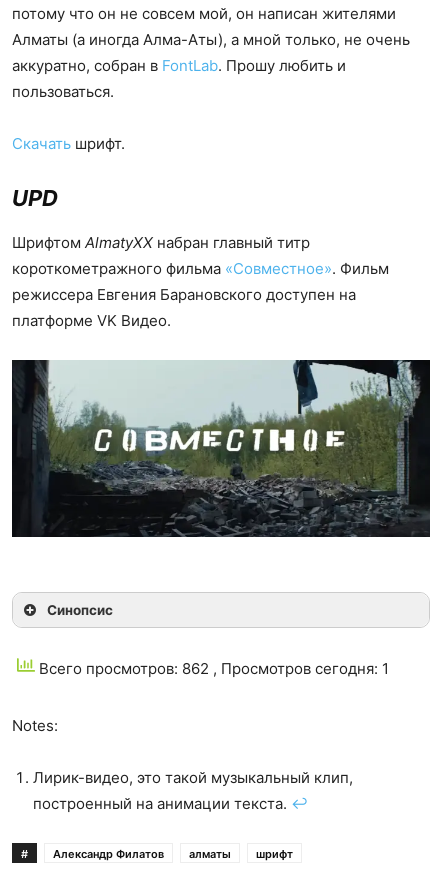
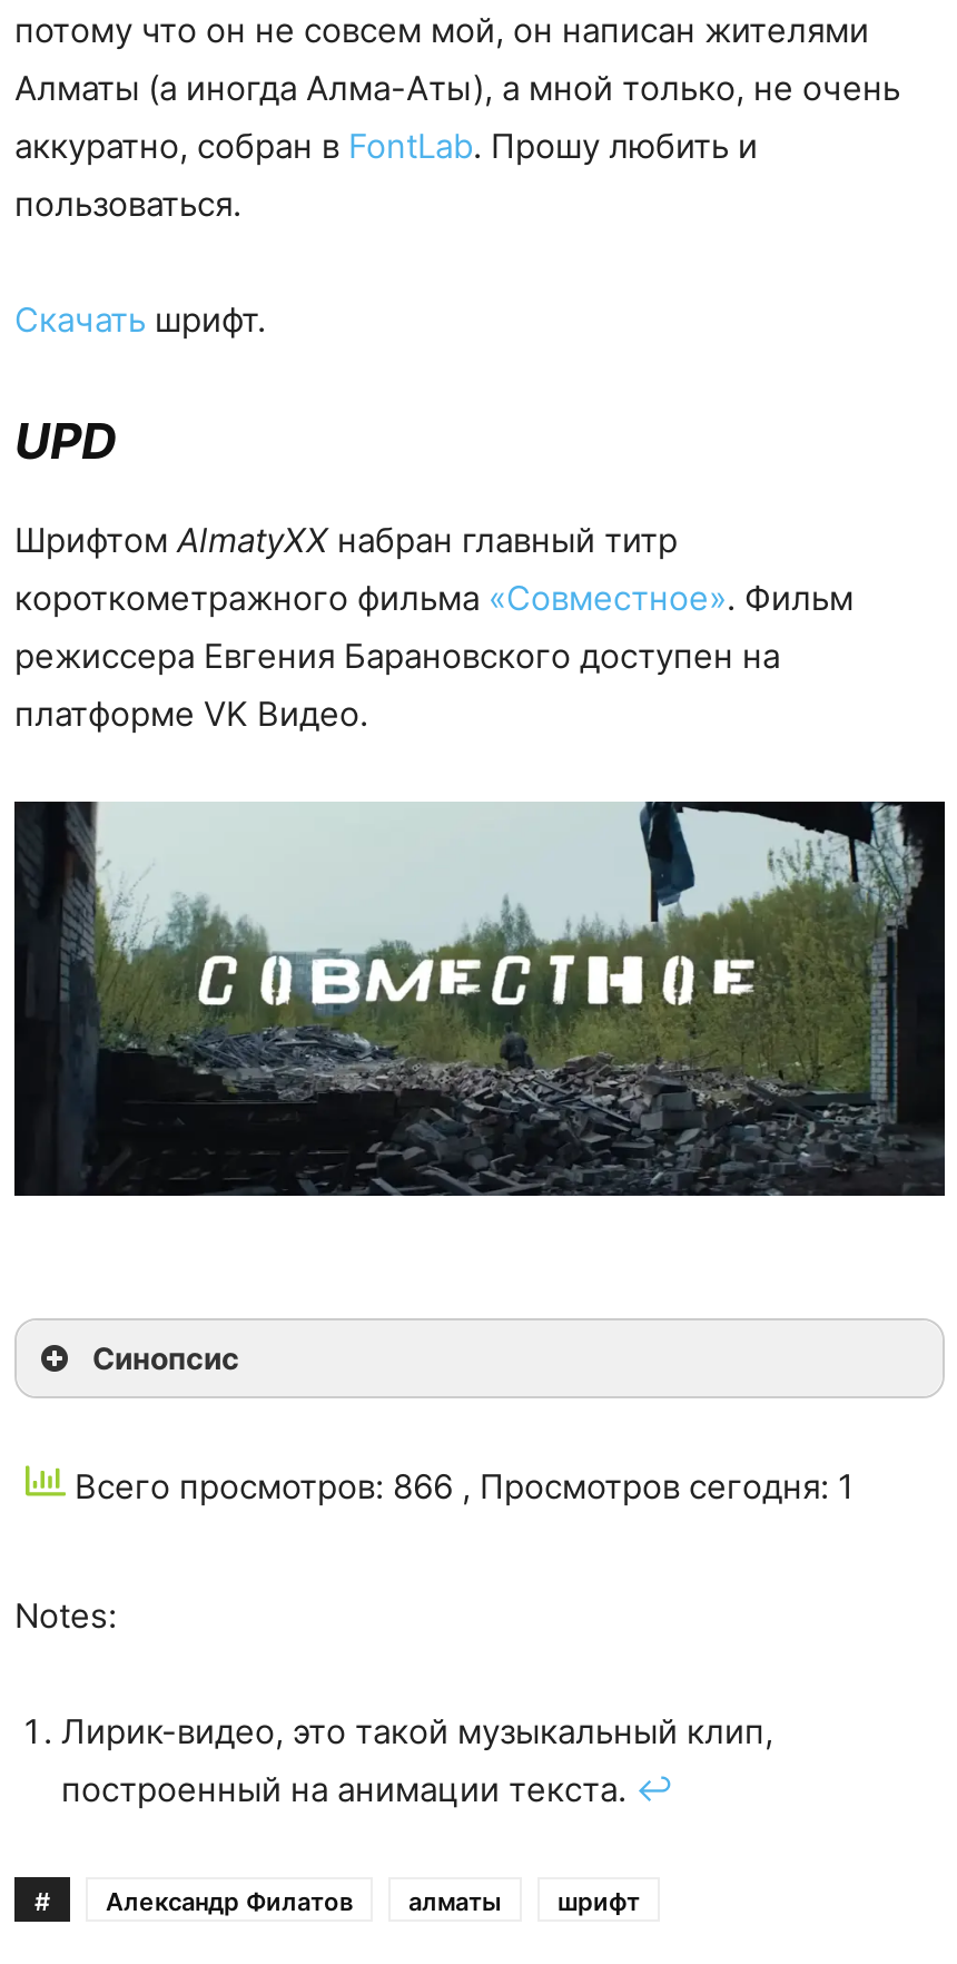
[35,658,389,677] Всего просмотров: 862, Просмотров сегодня: 1 -> [66,1466,854,1508] Всего просмотров: 866, Просмотров сегодня: 1

